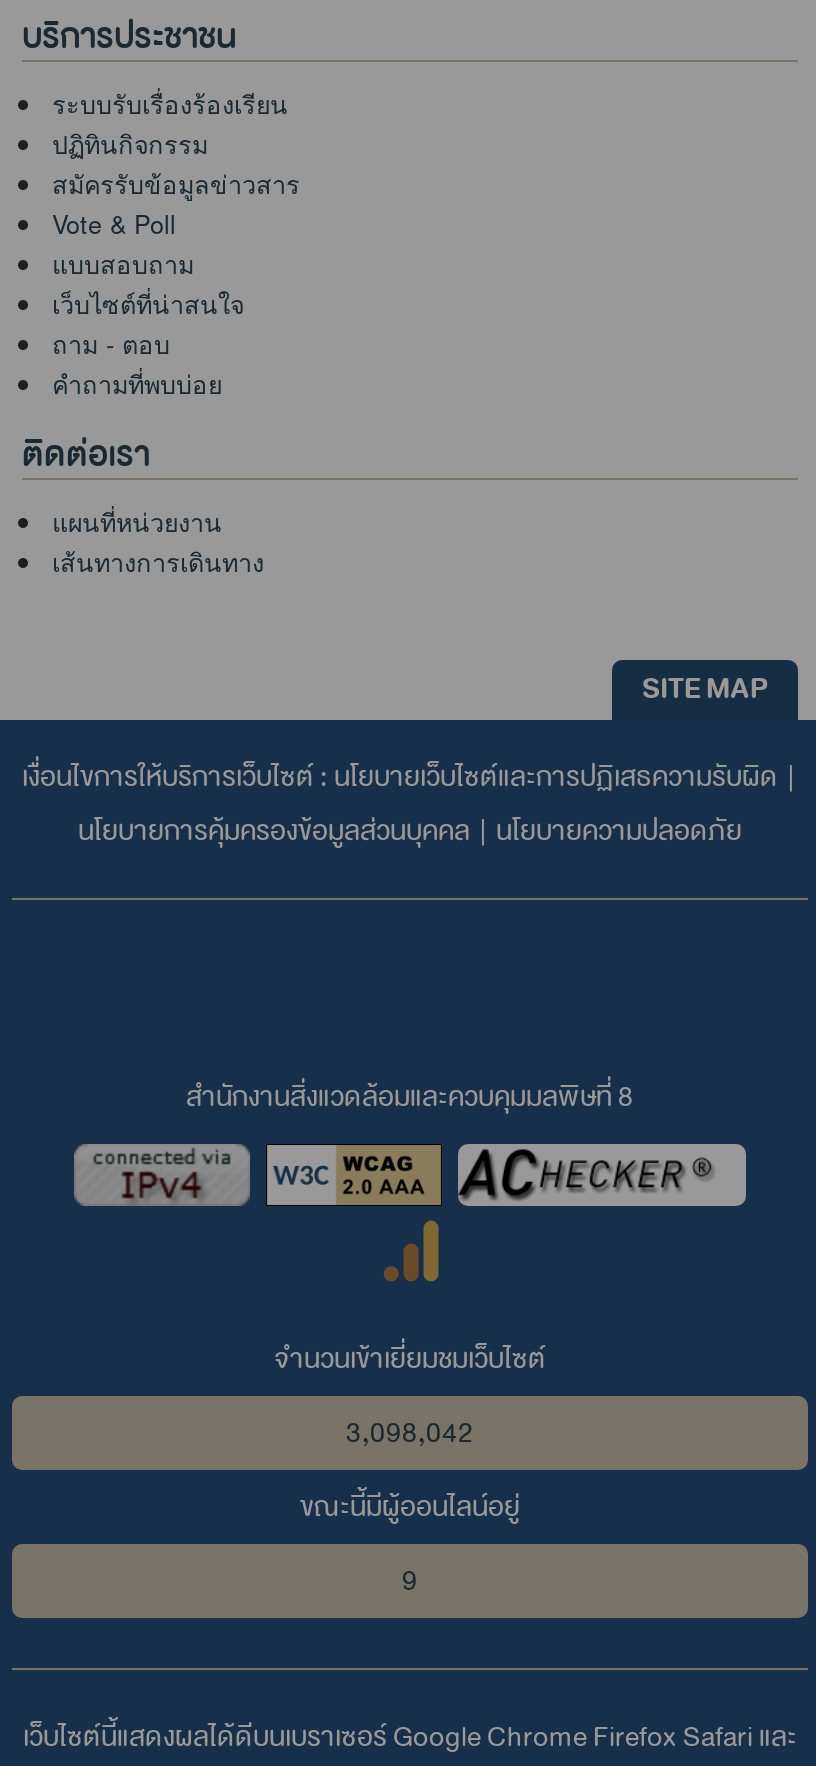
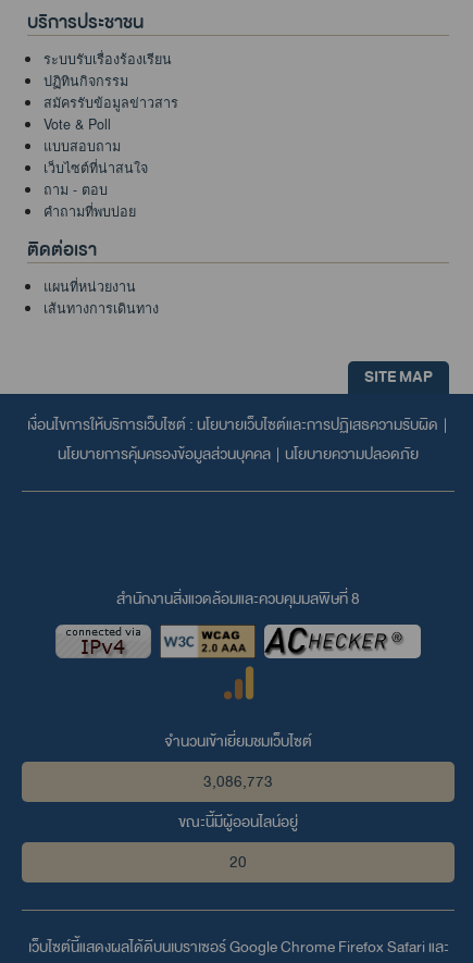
[346,1411,474,1457] 3,098,042 -> [203,770,273,795] 3,086,773
[402,1559,418,1605] 9 -> [229,850,247,875] 20

